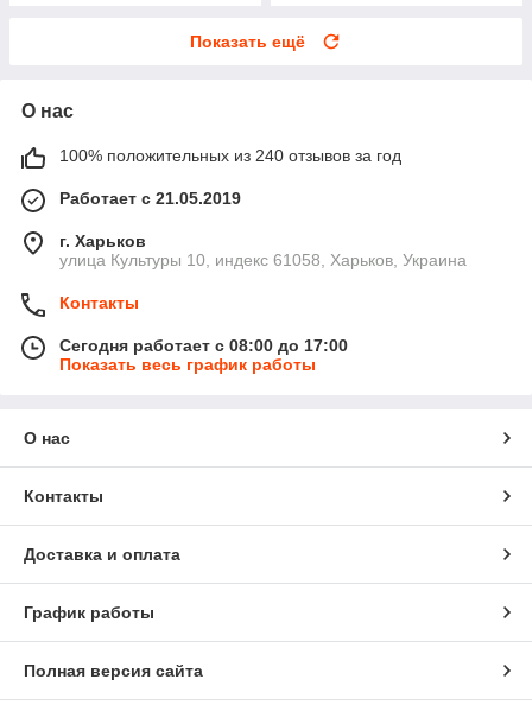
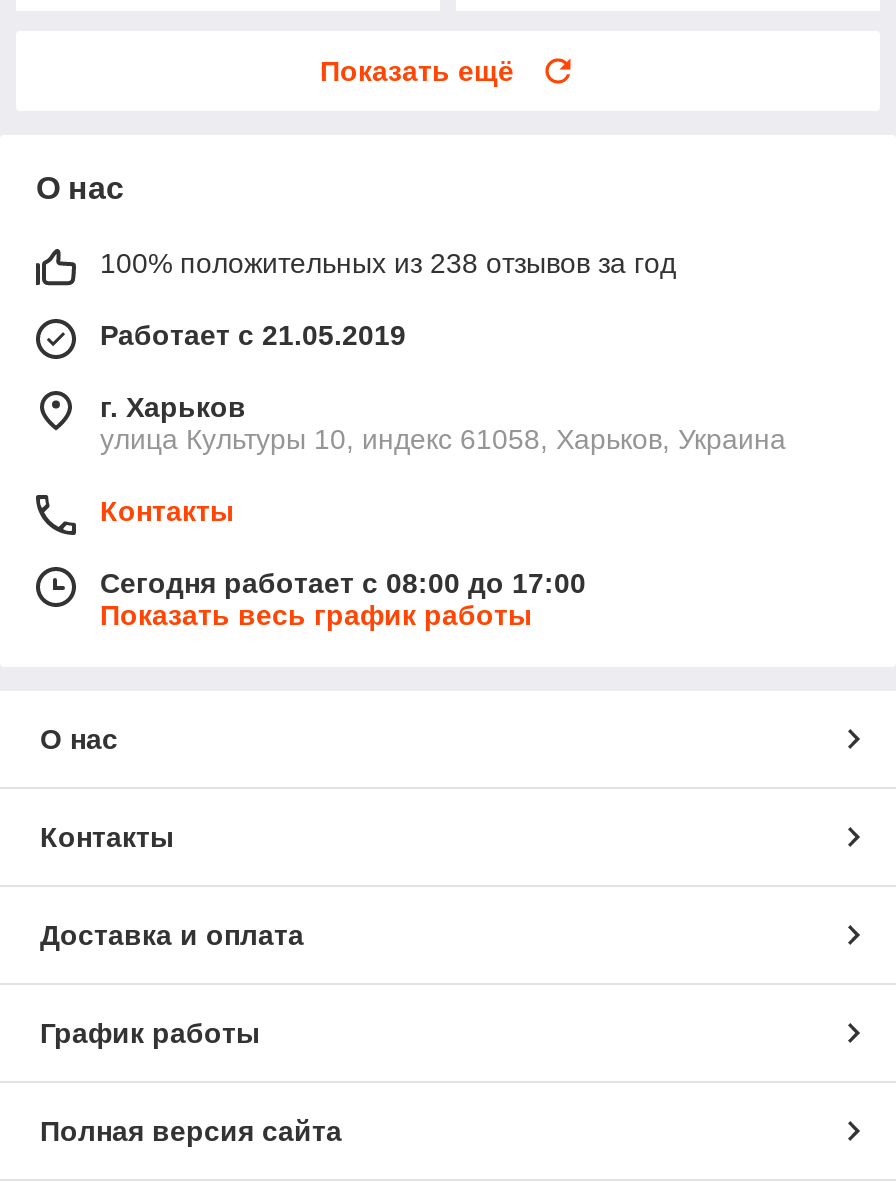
[59,147,401,166] 100% положительных из 240 отзывов за год -> [100,248,676,280] 100% положительных из 238 отзывов за год

